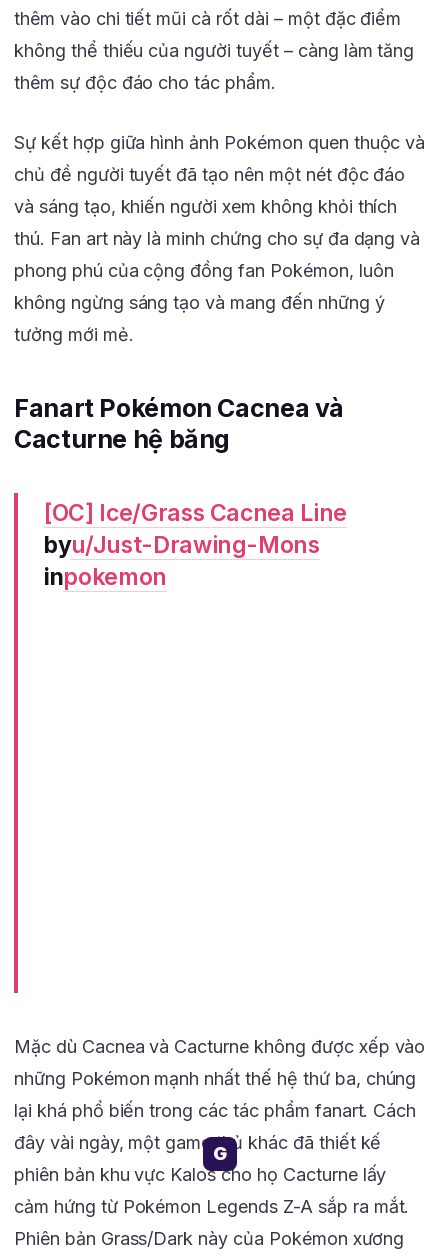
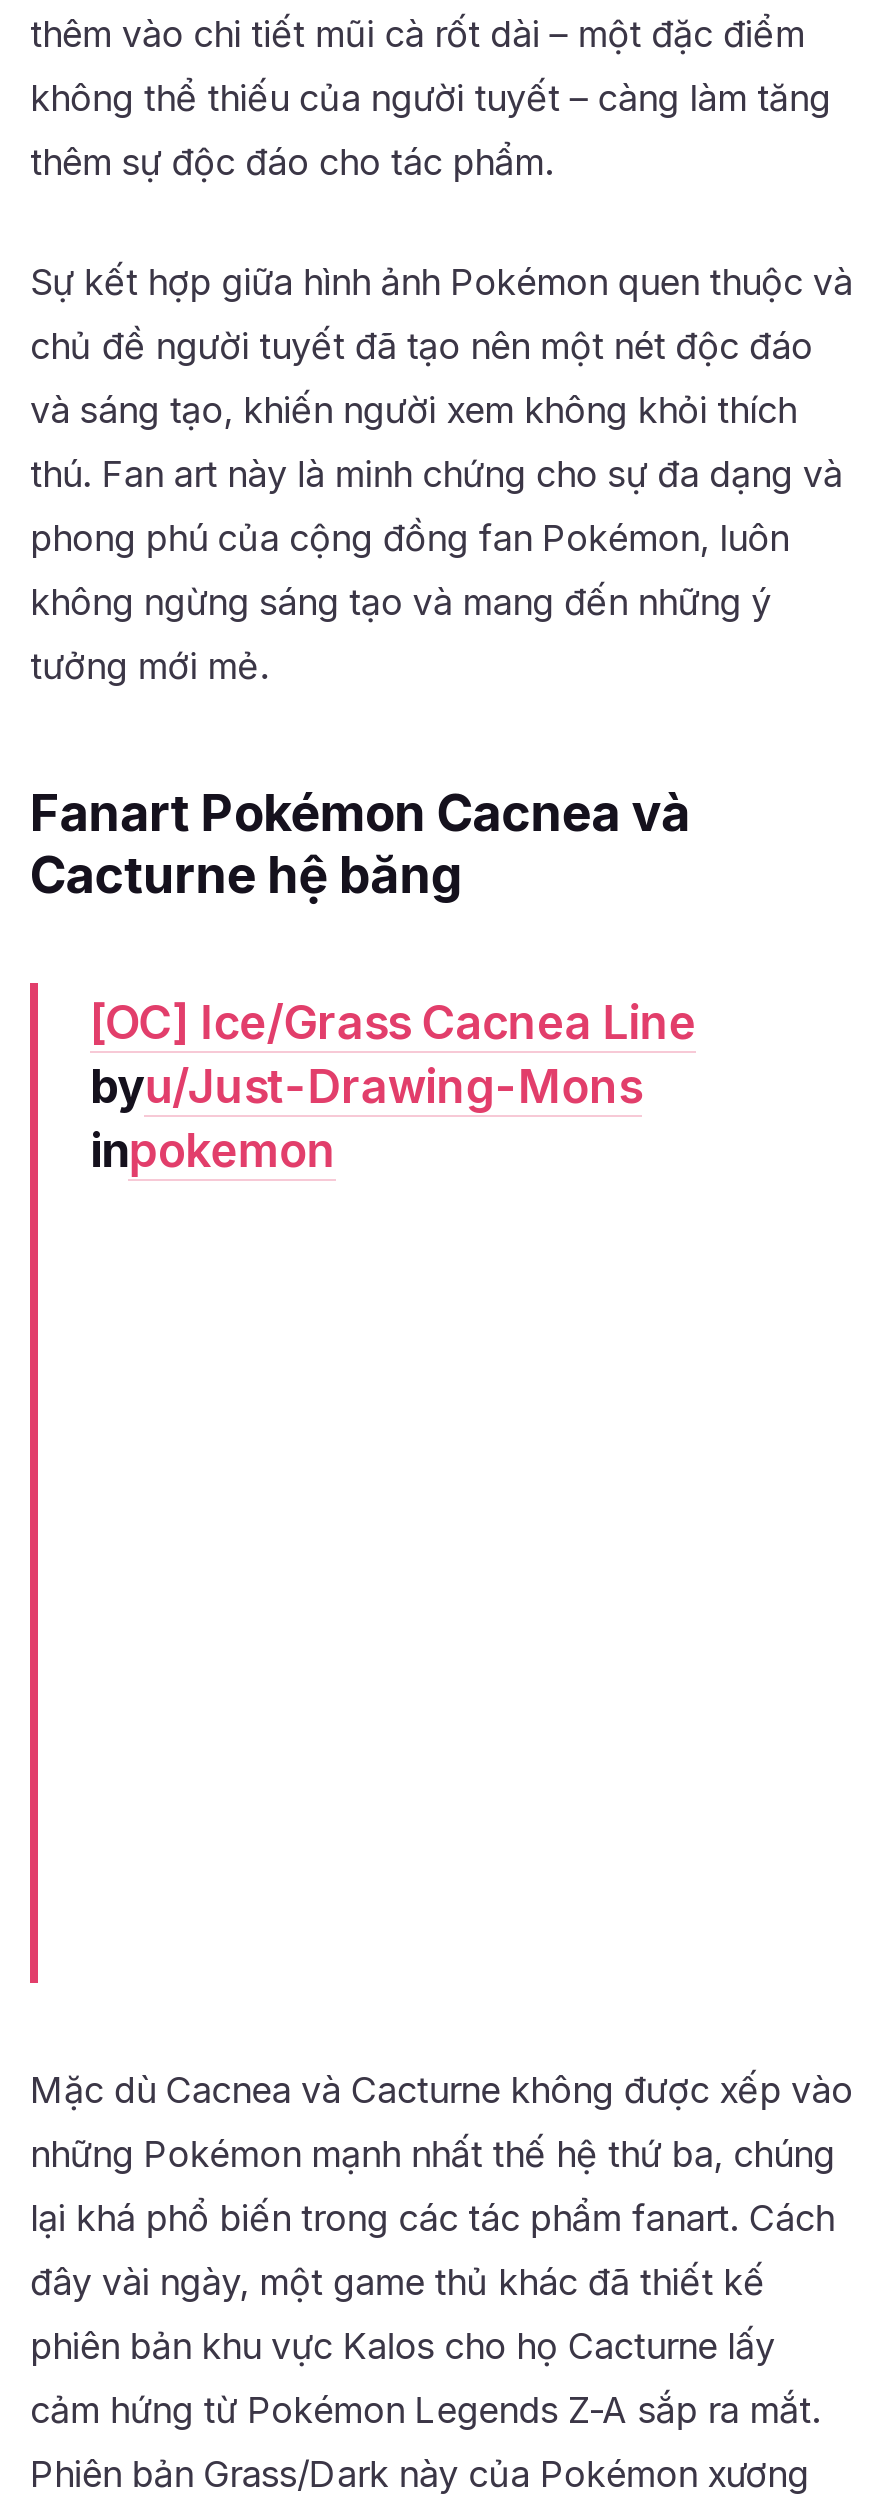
[213,1143,227,1164] G -> none

